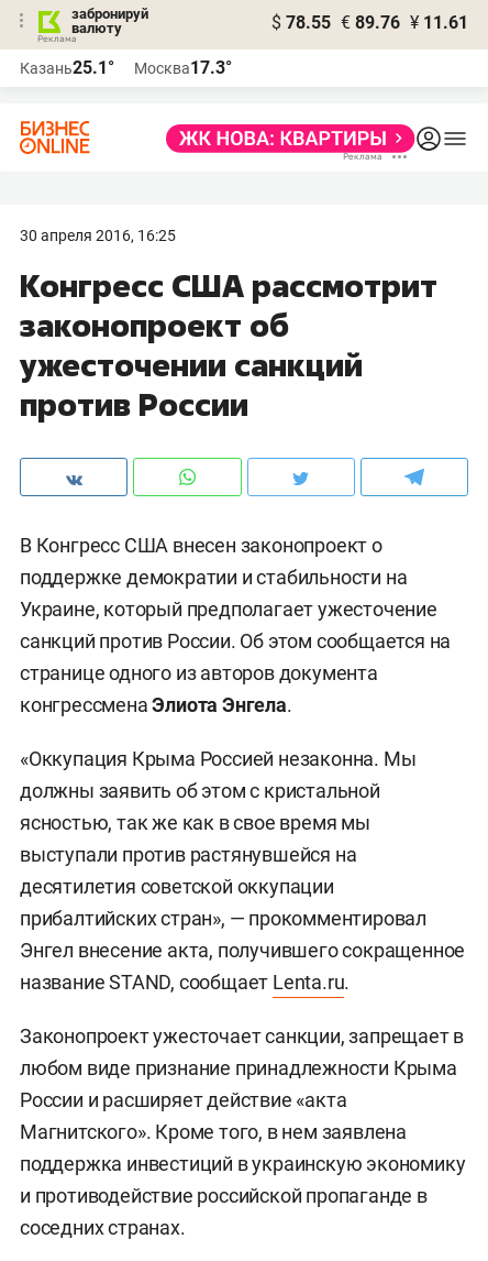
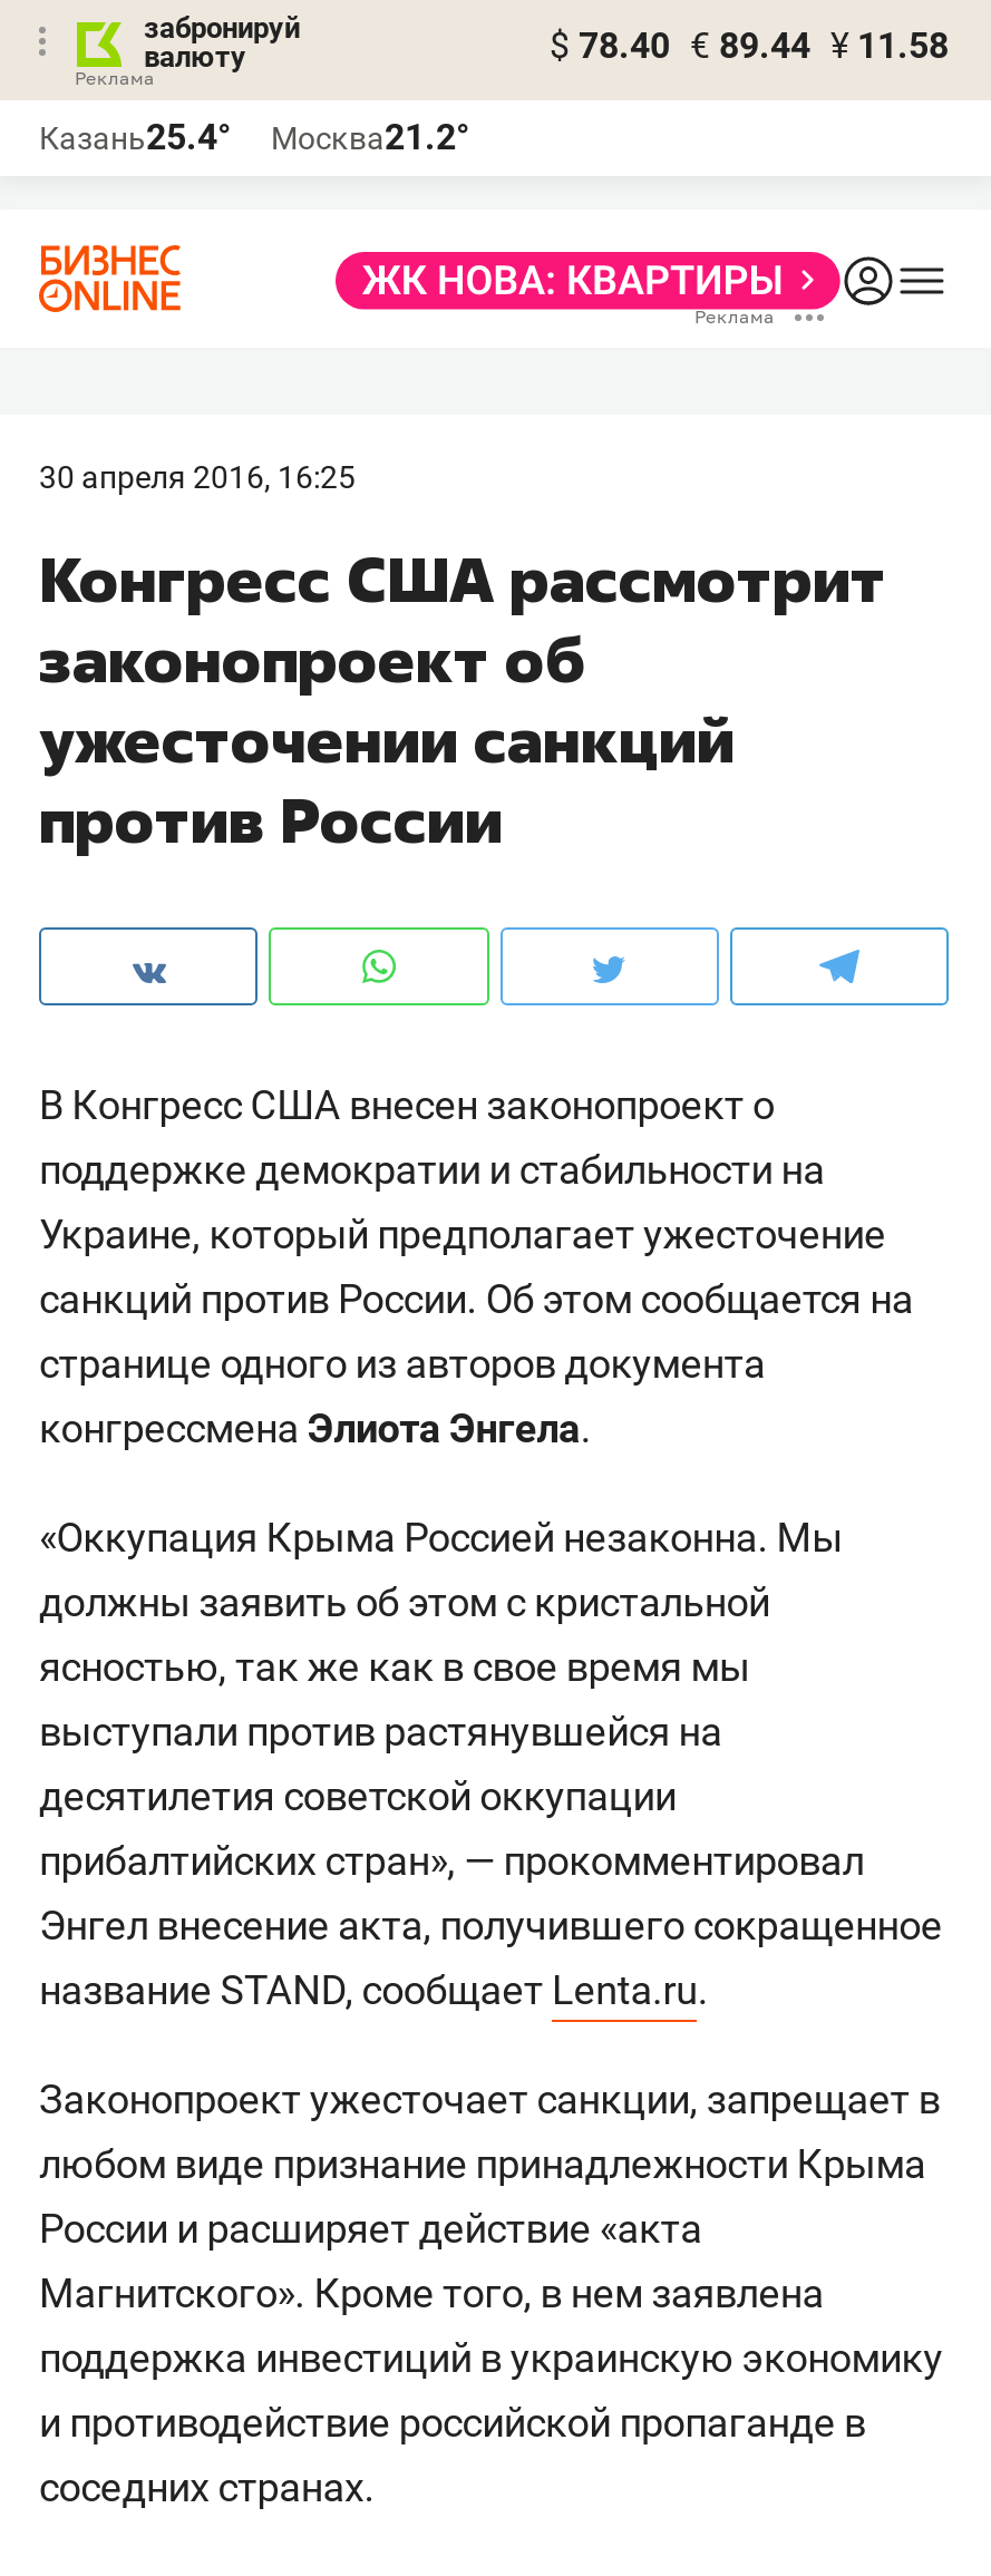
[271,12,468,33] $ 78.55 € 89.76 ¥ 11.61 -> [550,25,949,67] $ 78.40 € 89.44 ¥ 11.58
[20,57,114,78] Казань25.1° -> [39,116,231,158] Казань25.4°
[134,57,232,78] Москва17.3° -> [271,116,469,158] Москва21.2°

